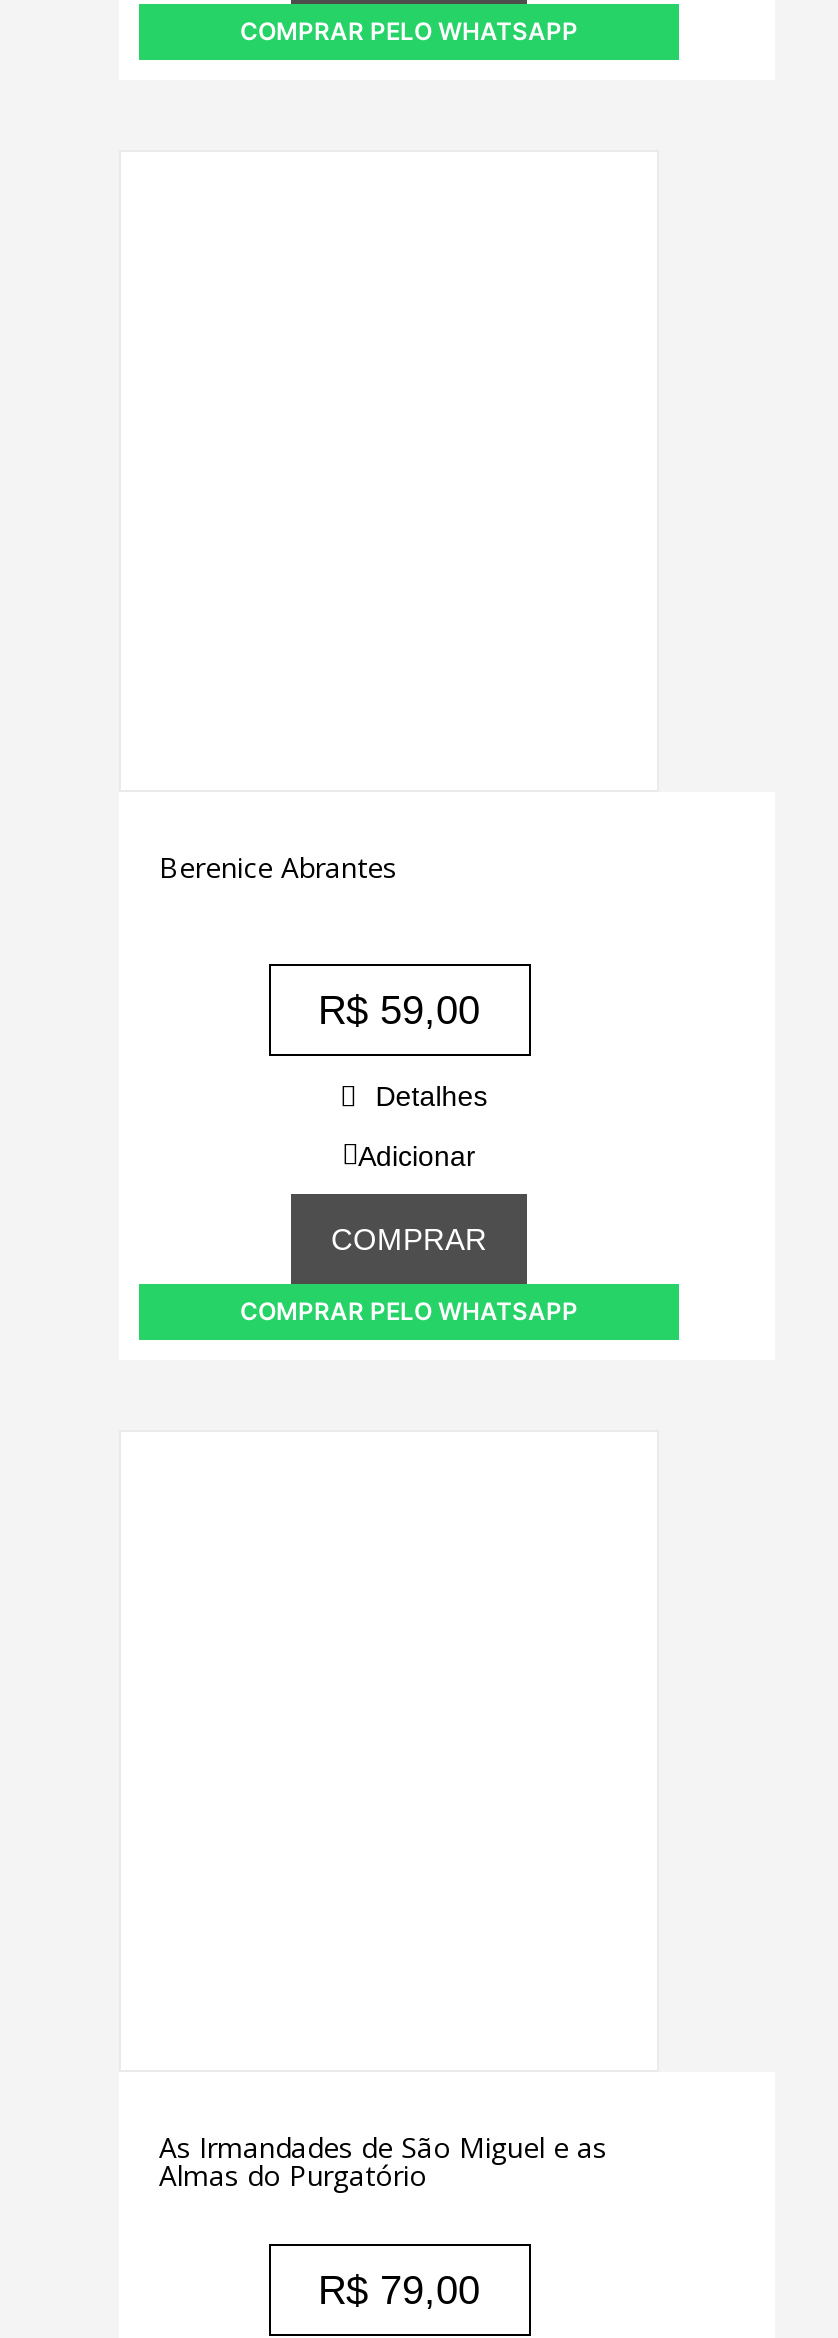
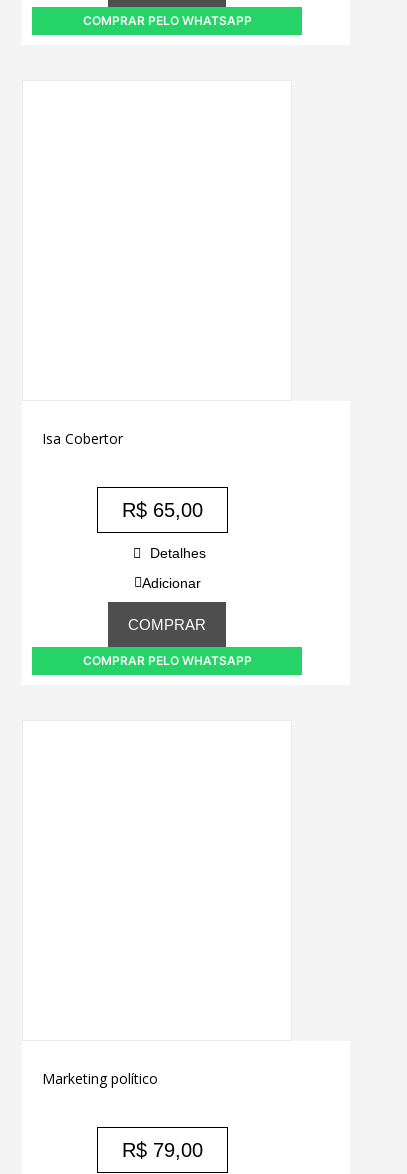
[159,849,397,887] Berenice Abrantes -> [42,429,123,448] Isa Cobertor
[318,989,480,1033] R$59,00 -> [121,499,202,521] R$65,00
[159,2129,607,2195] As Irmandades de São Miguel e as | Almas do Purgatório -> [42,1069,158,1088] Marketing político

